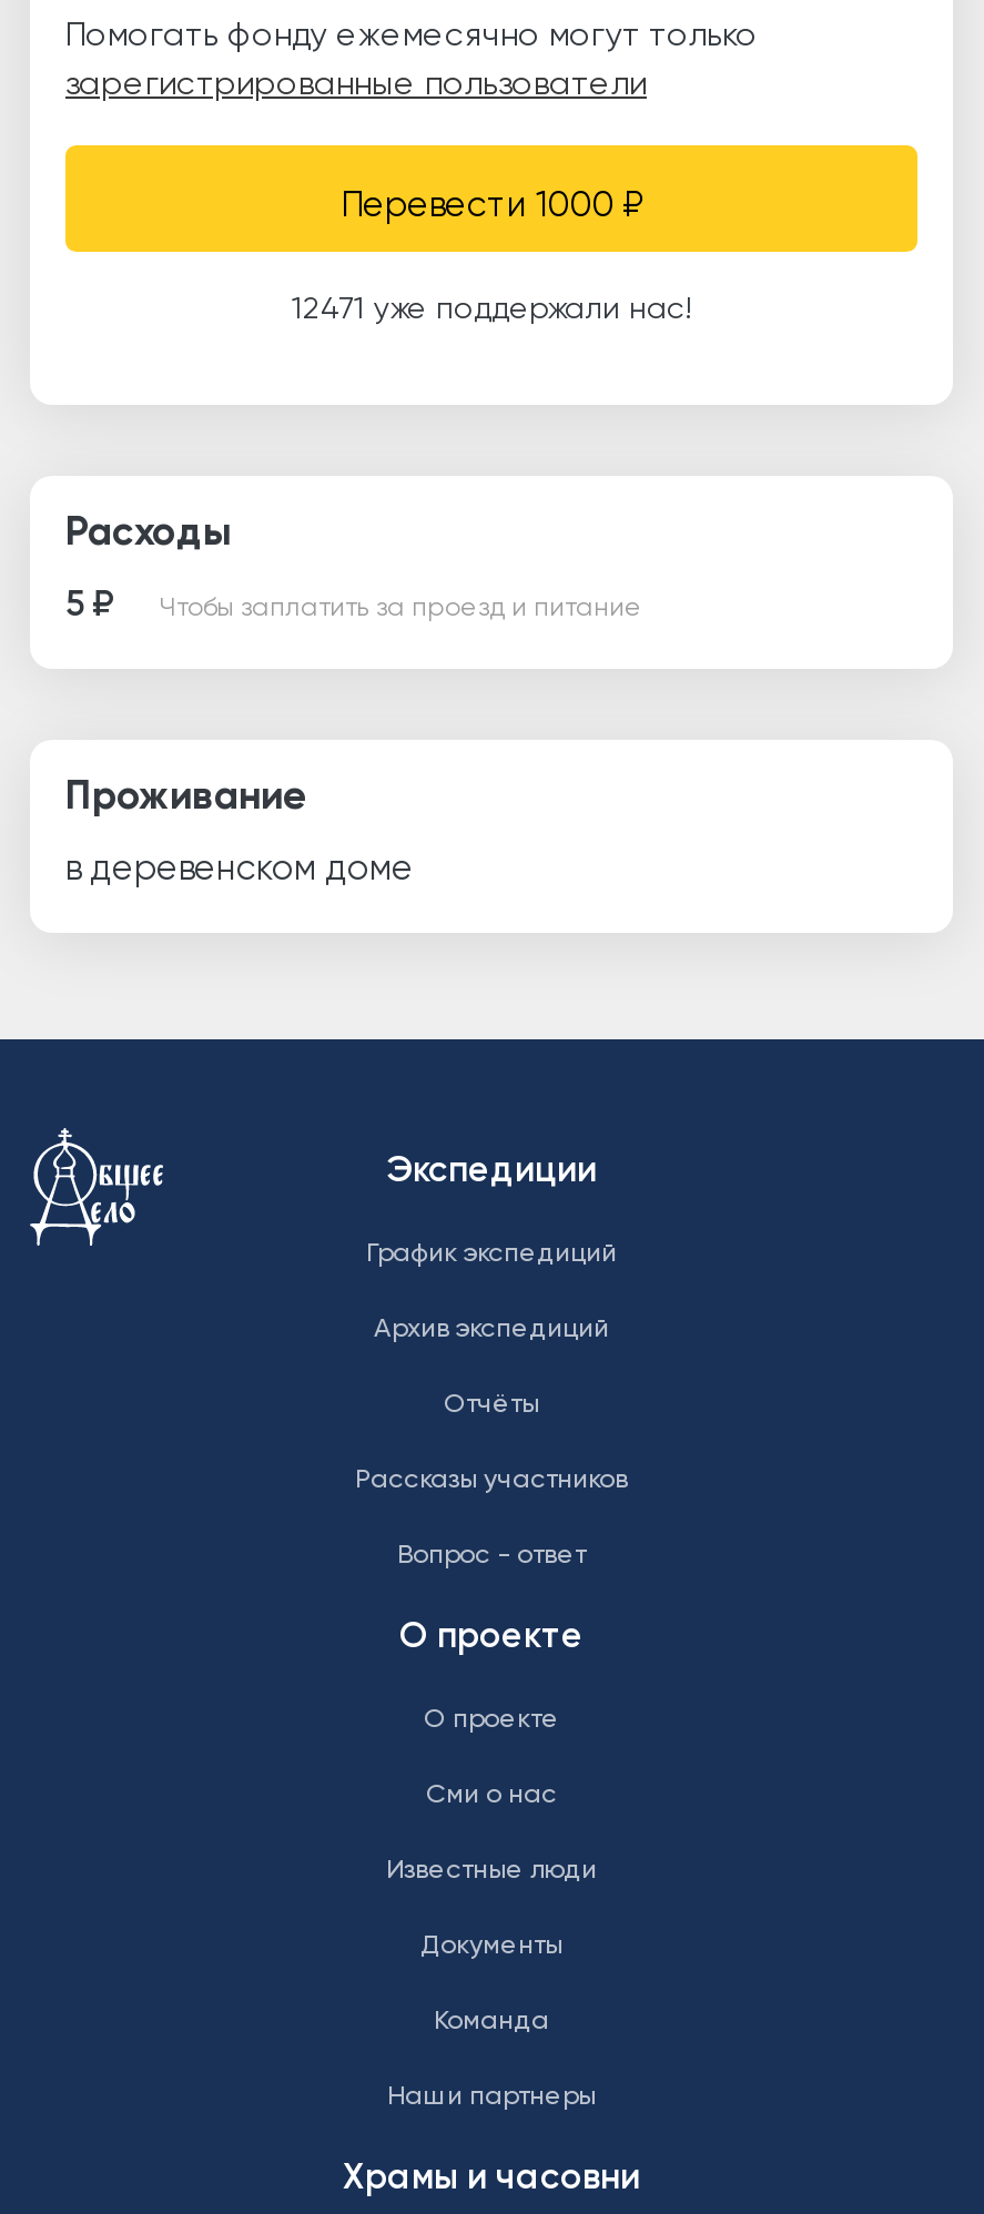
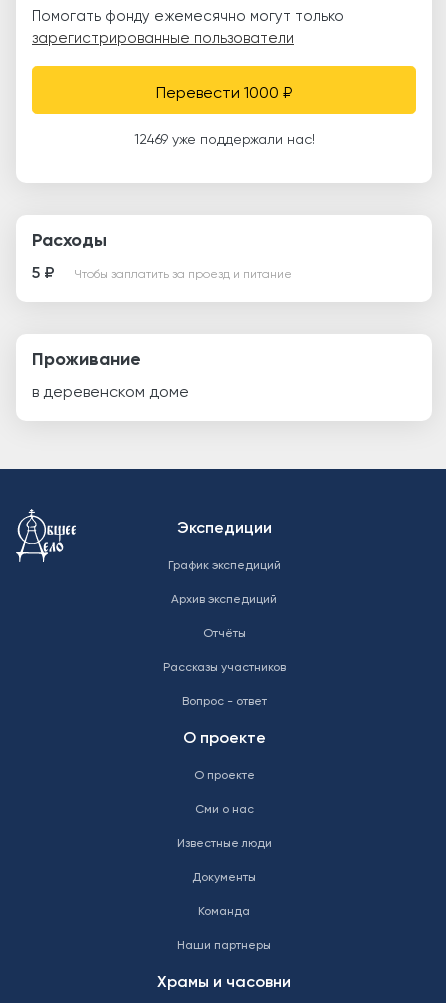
[292,294,691,325] 12471 уже поддержали нас! -> [133,133,314,147] 12469 уже поддержали нас!

